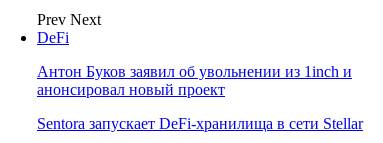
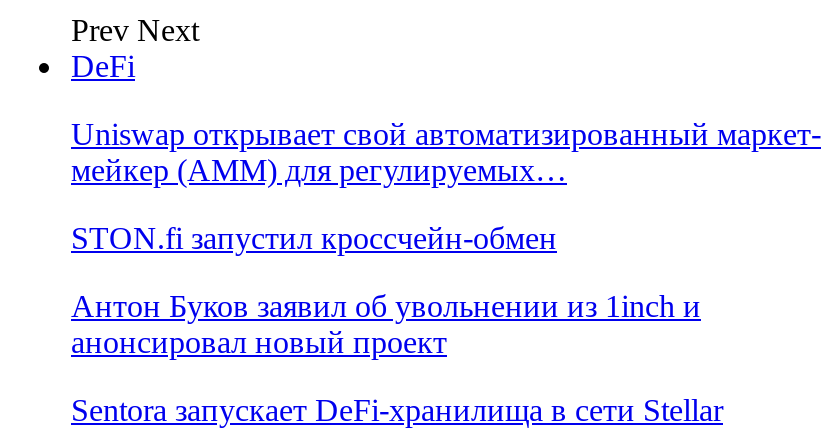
none -> [71,117,821,255] Uniswap открывает свой автоматизированный маркет- | мейкер (AMM) для регулируемых… | STON.fi запустил кроссчейн-обмен

